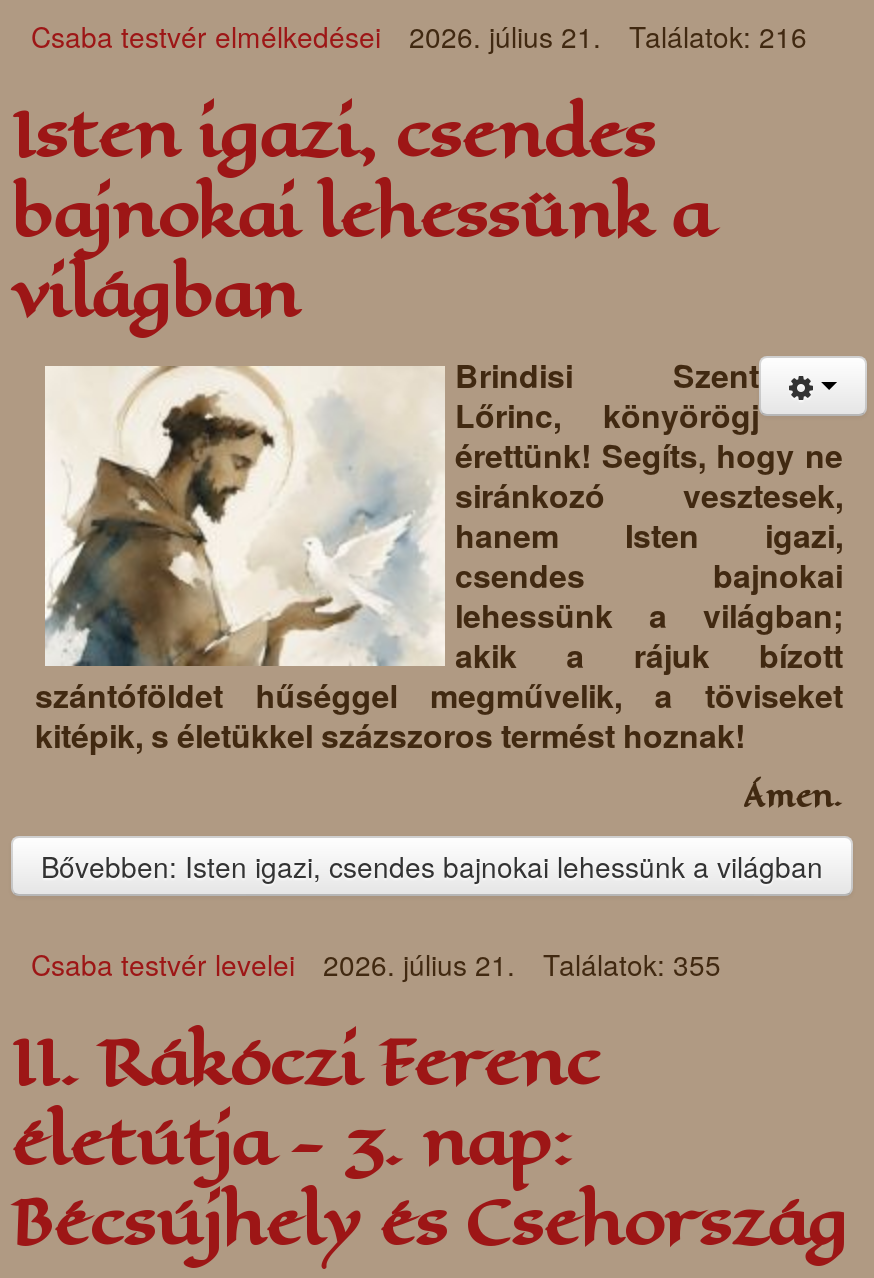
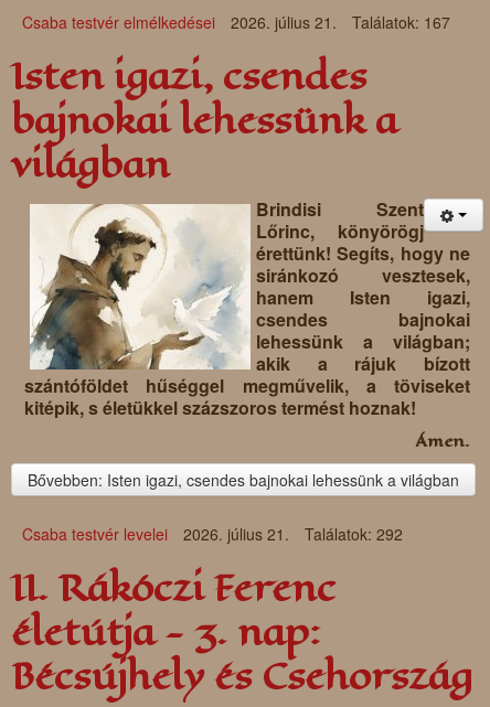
[409,17,807,57] 2026. július 21. Találatok: 216 -> [231,11,450,33] 2026. július 21. Találatok: 167
[323,945,721,985] 2026. július 21. Találatok: 355 -> [183,523,403,545] 2026. július 21. Találatok: 292

